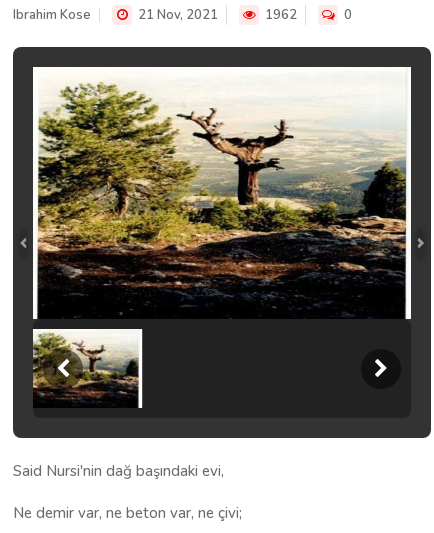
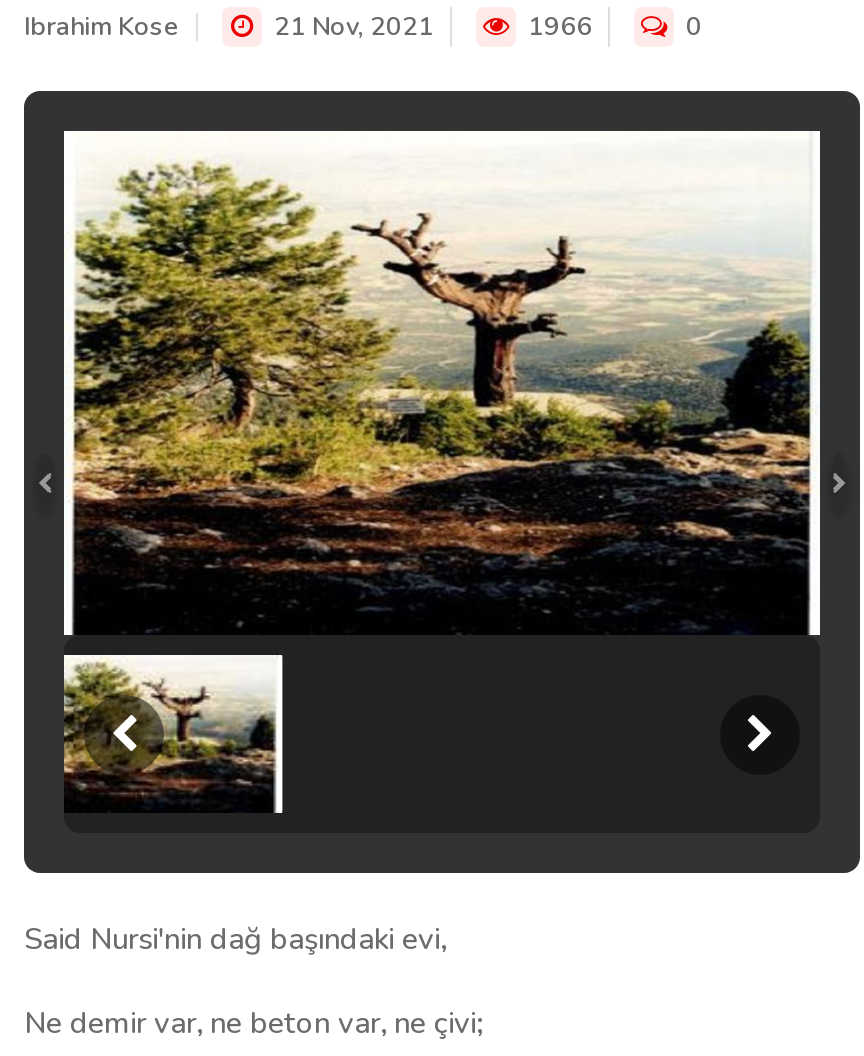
[262,6,297,24] 1962 -> [522,9,592,45] 1966

